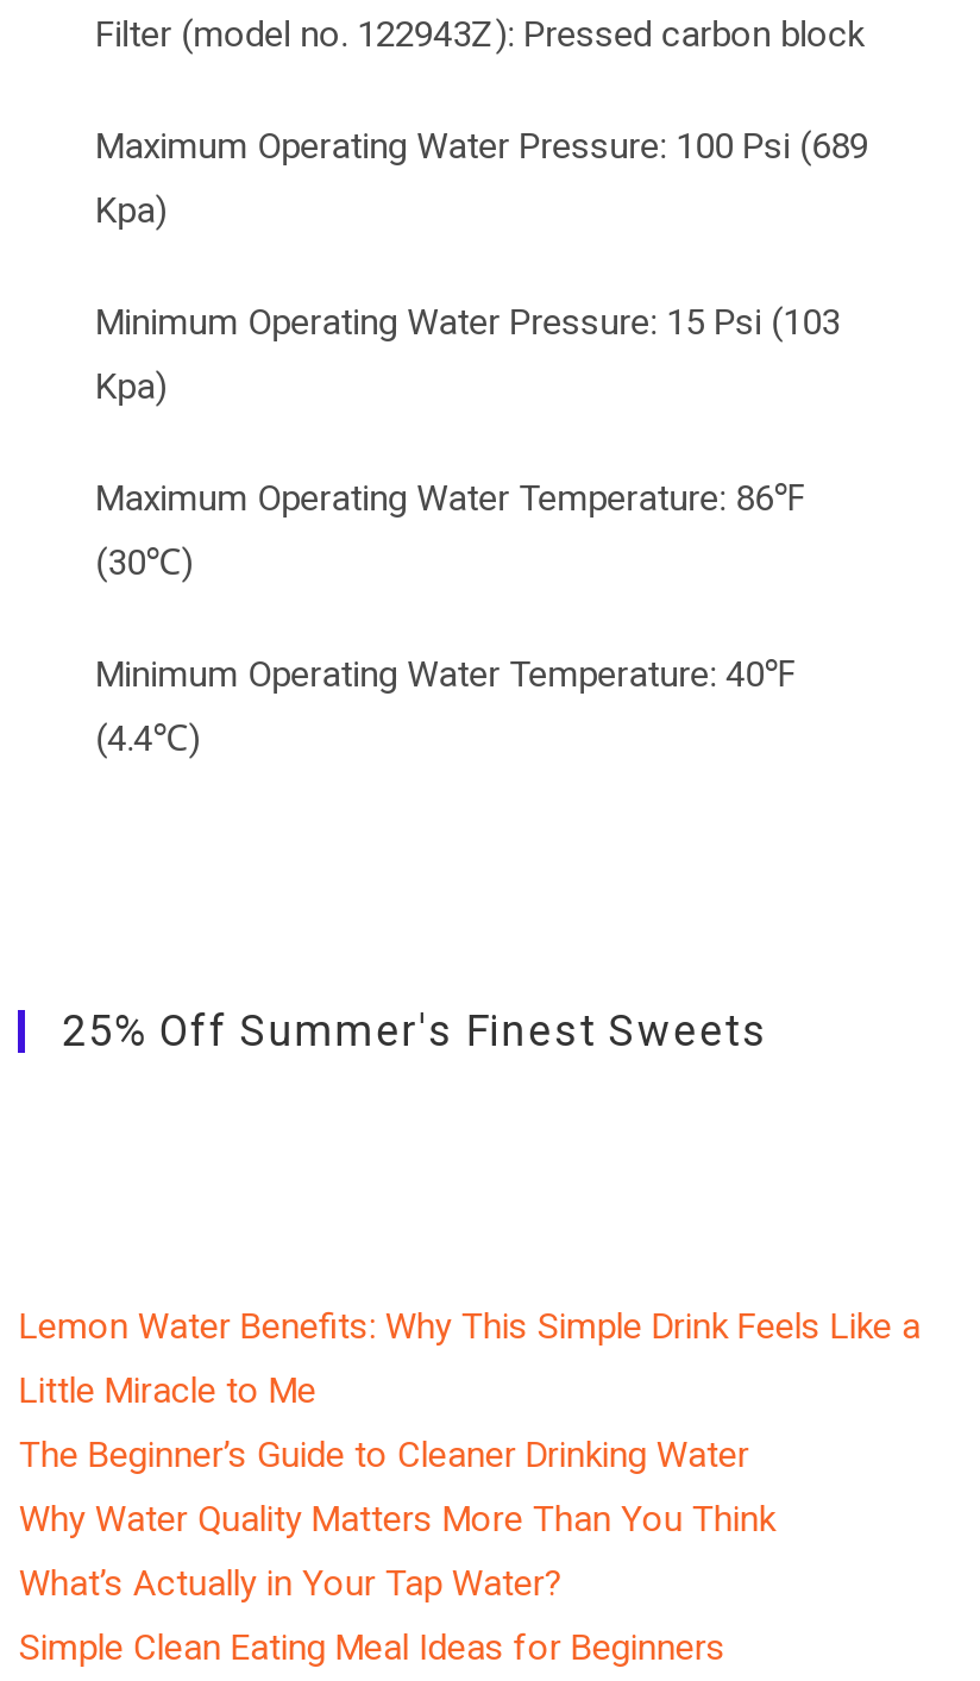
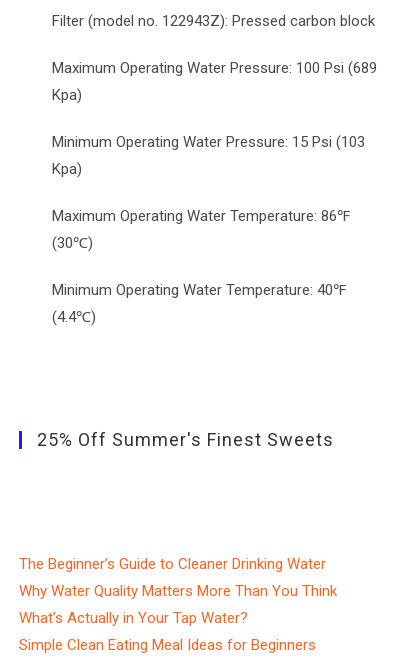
[19,1306,920,1414] Lemon Water Benefits: Why This Simple Drink Feels Like a | Little Miracle to Me -> none

